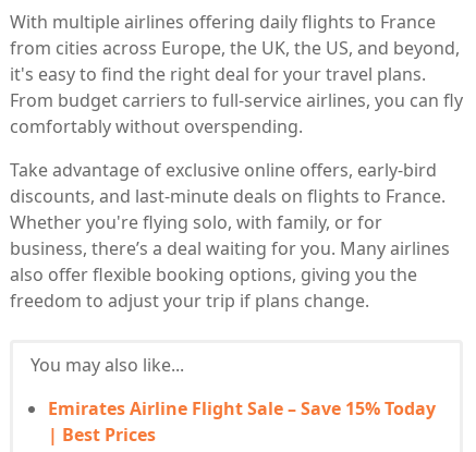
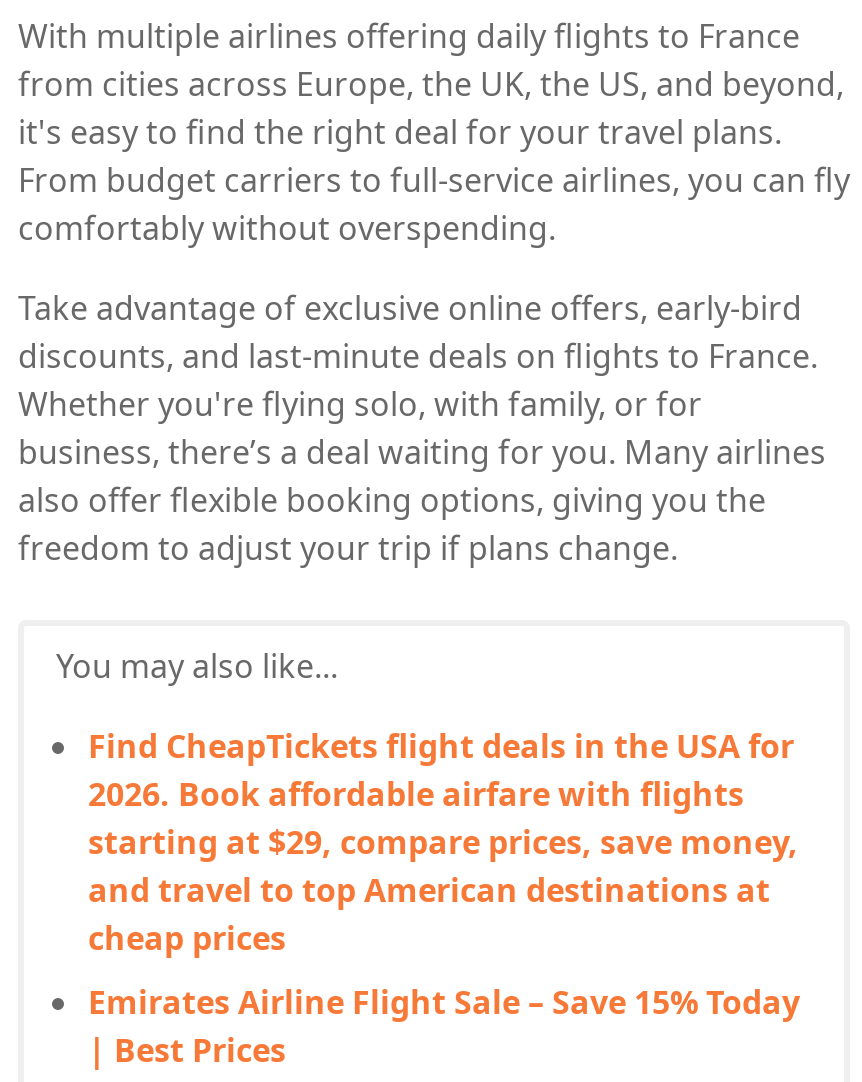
none -> [88,723,798,959] Find CheapTickets flight deals in the USA for | 2026. Book affordable airfare with flights | starting at $29, compare prices, save money, | and travel to top American destinations at | cheap prices

